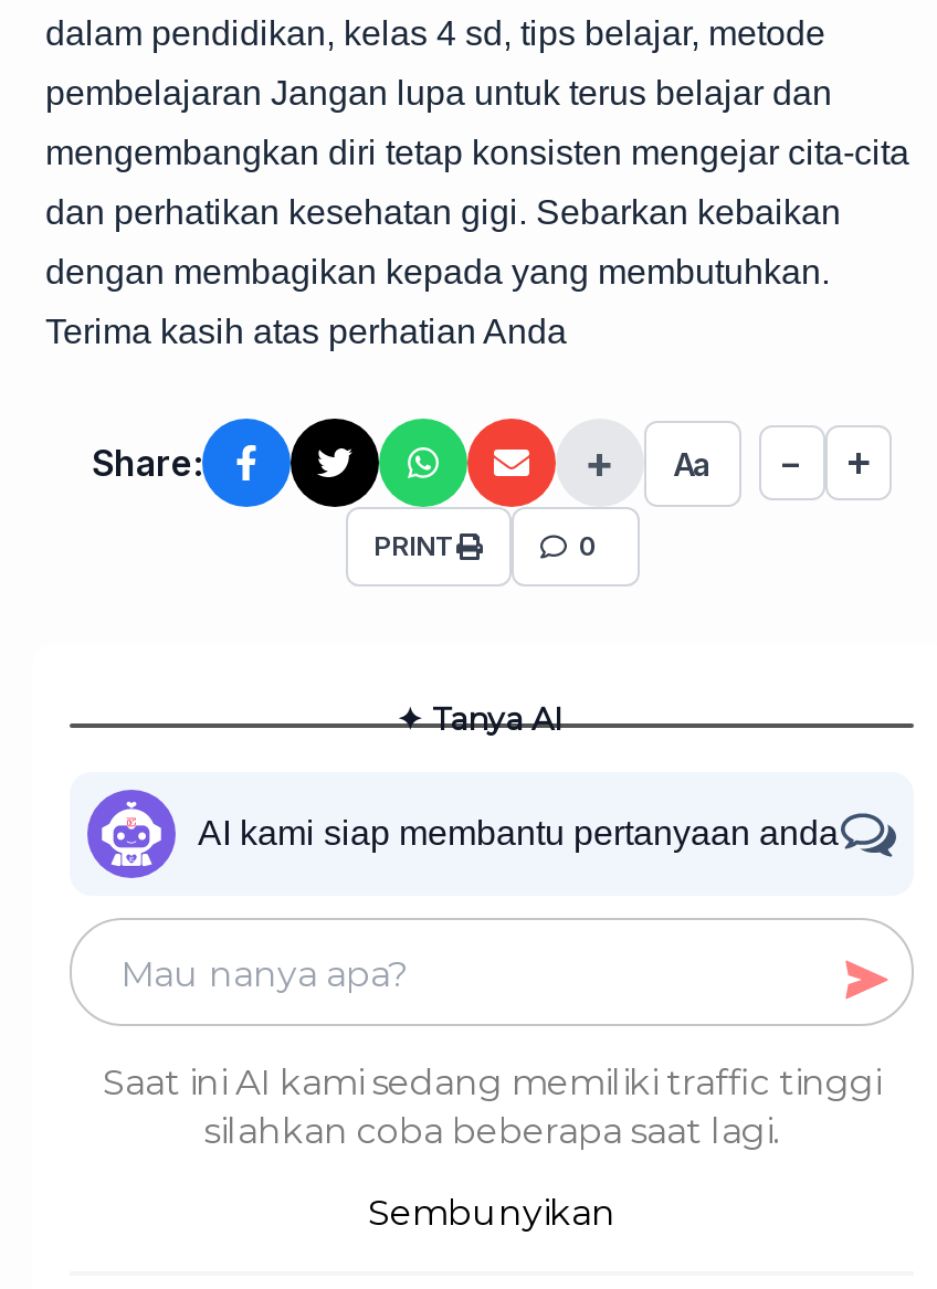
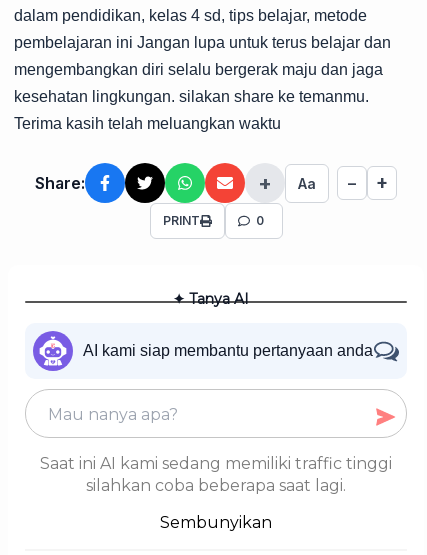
[45,74,909,350] pembelajaran Jangan lupa untuk terus belajar dan | mengembangkan diri tetap konsisten mengejar cita-cita | dan perhatikan kesehatan gigi. Sebarkan kebaikan | dengan membagikan kepada yang membutuhkan. | Terima kasih atas perhatian Anda -> [14,34,391,132] pembelajaran ini Jangan lupa untuk terus belajar dan | mengembangkan diri selalu bergerak maju dan jaga | kesehatan lingkungan. silakan share ke temanmu. | Terima kasih telah meluangkan waktu

